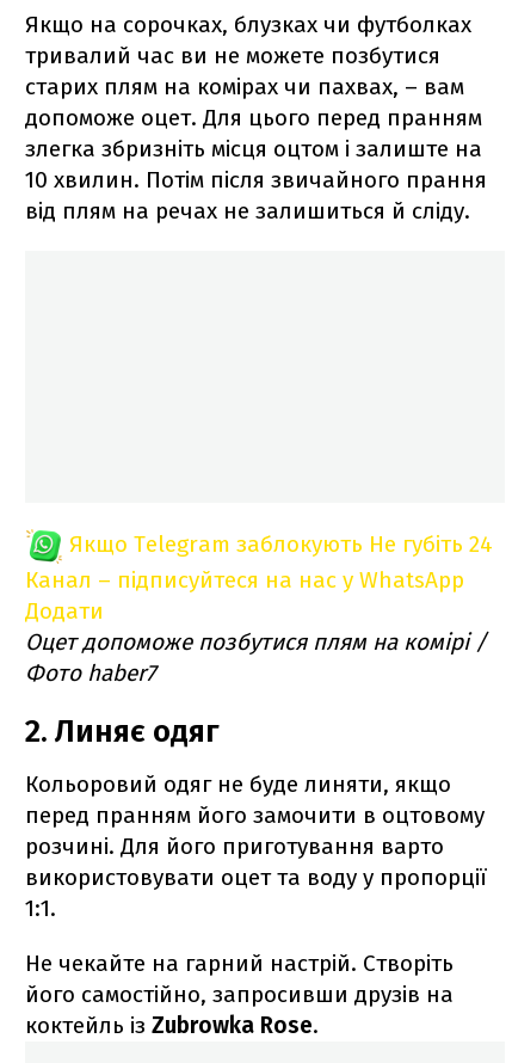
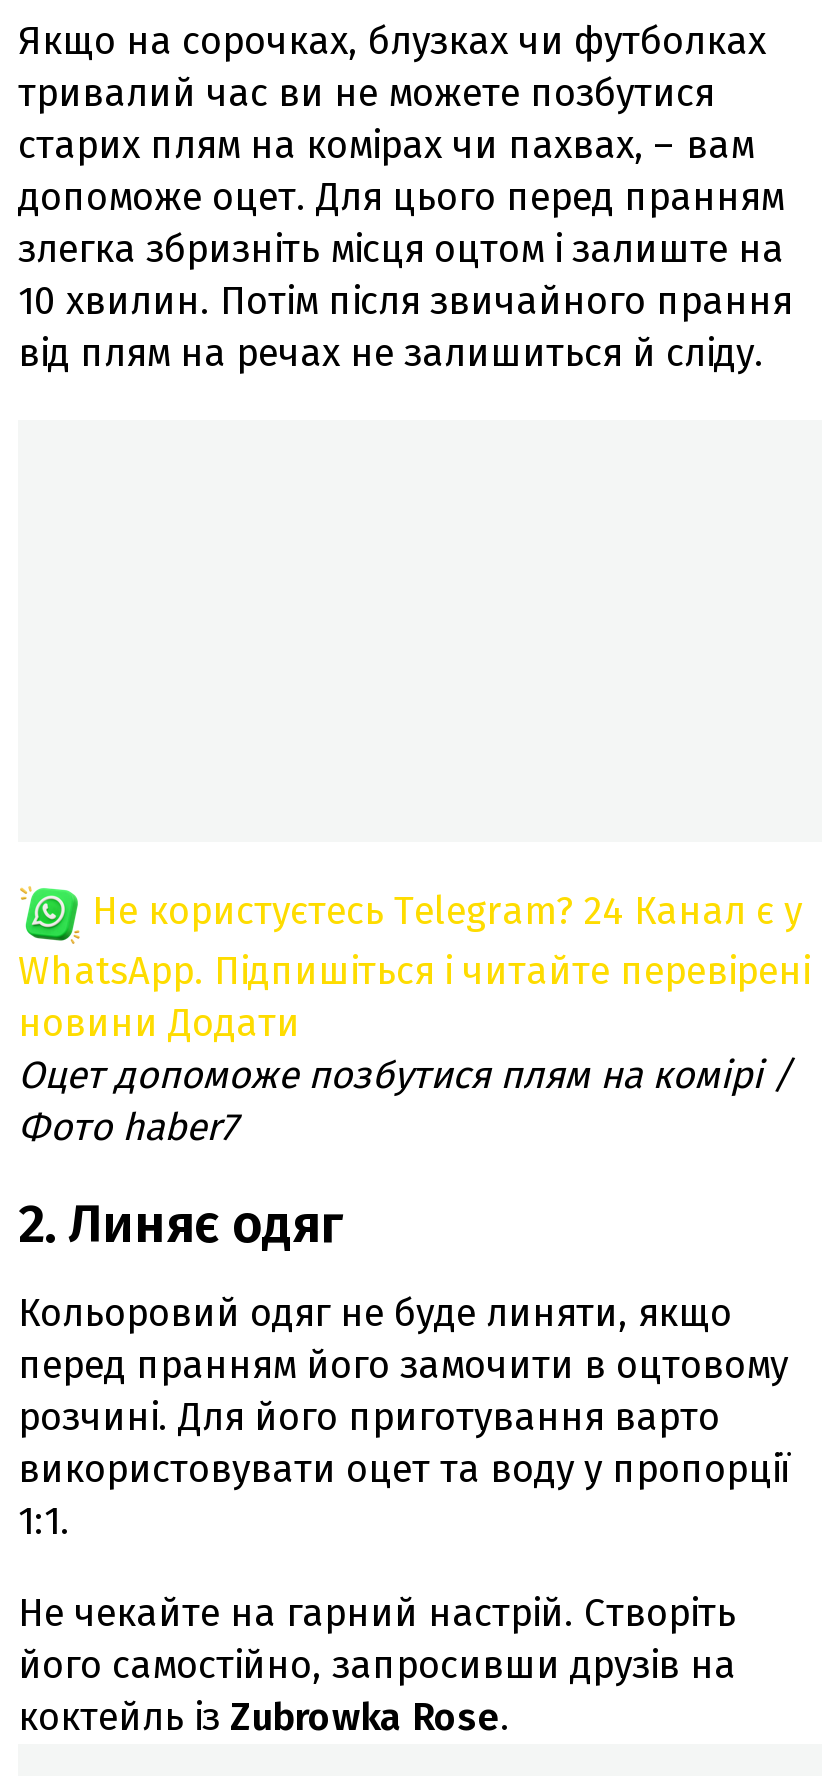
[25,530,493,624] Якщо Telegram заблокують Не губіть 24 | Канал – підписуйтеся на нас у WhatsApp | Додати -> [18,887,810,1045] Не користуєтесь Telegram? 24 Канал є у | WhatsApp. Підпишіться і читайте перевірені | новини Додати

